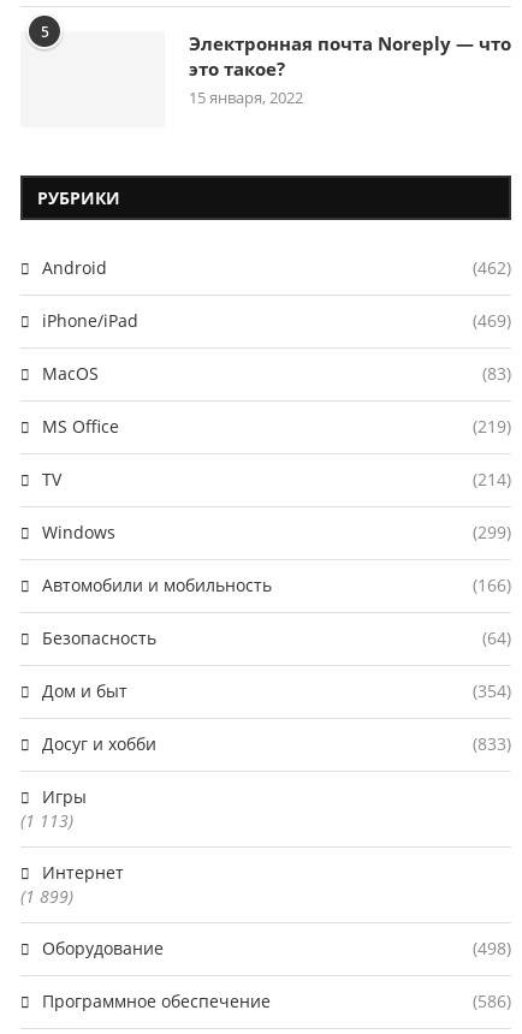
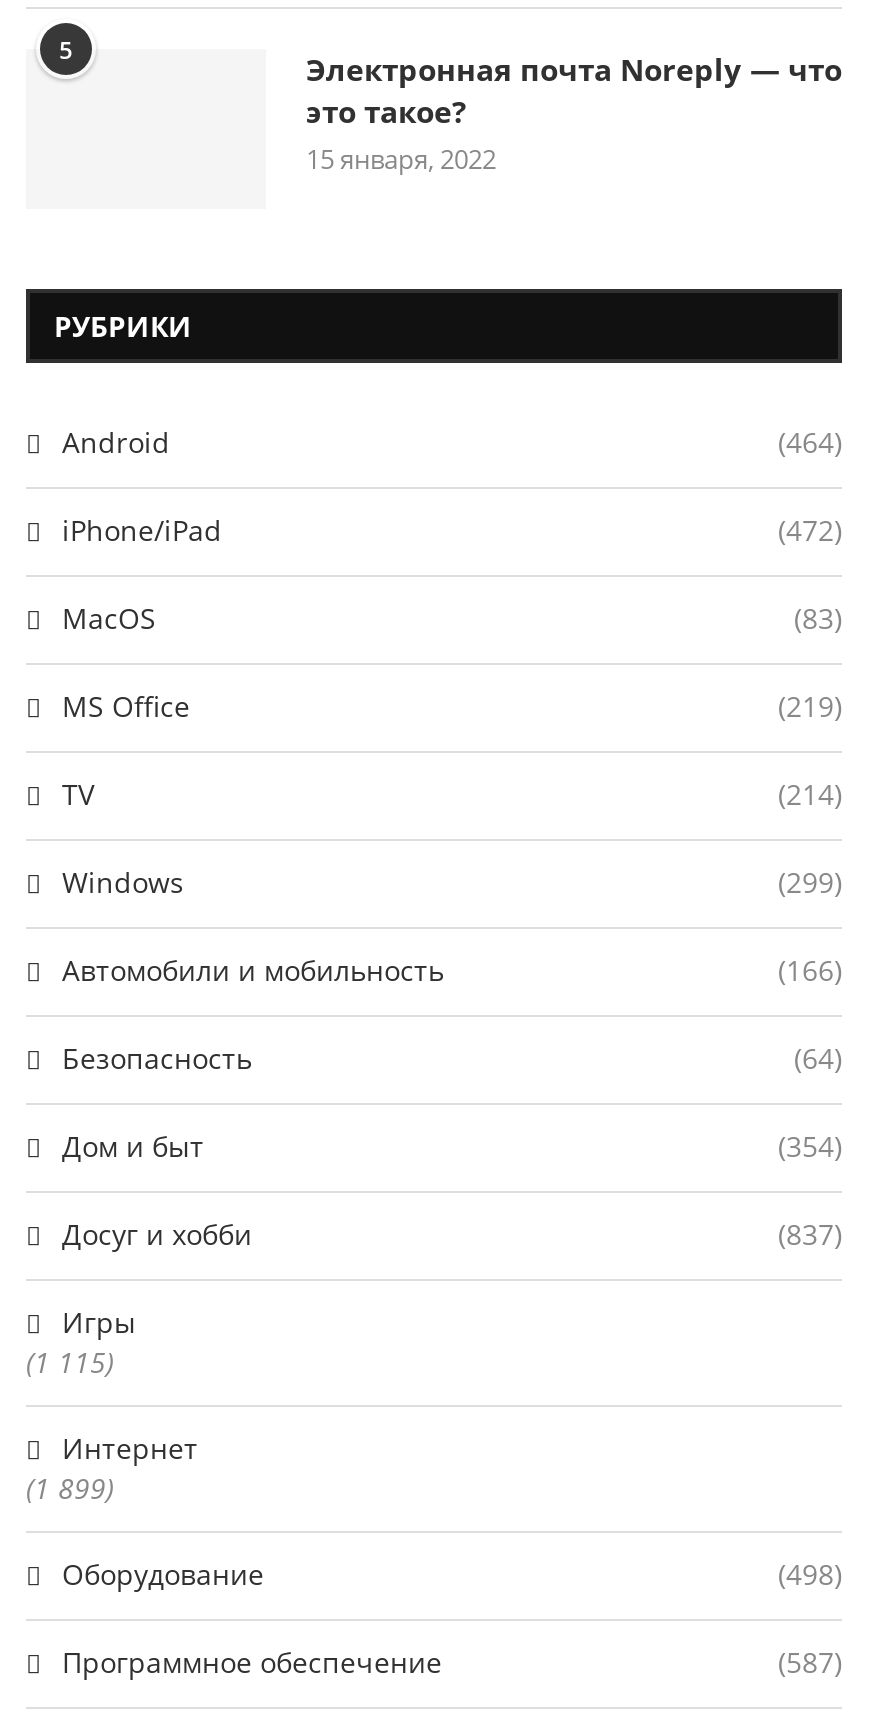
[473,256,511,279] (462) -> [778,423,842,461] (464)
[473,309,511,332] (469) -> [778,511,842,549] (472)
[473,732,511,755] (833) -> [778,1215,842,1253] (837)
[20,809,73,832] (1 113) -> [26,1343,114,1381] (1 115)
[473,990,511,1012] (586) -> [778,1643,842,1681] (587)

